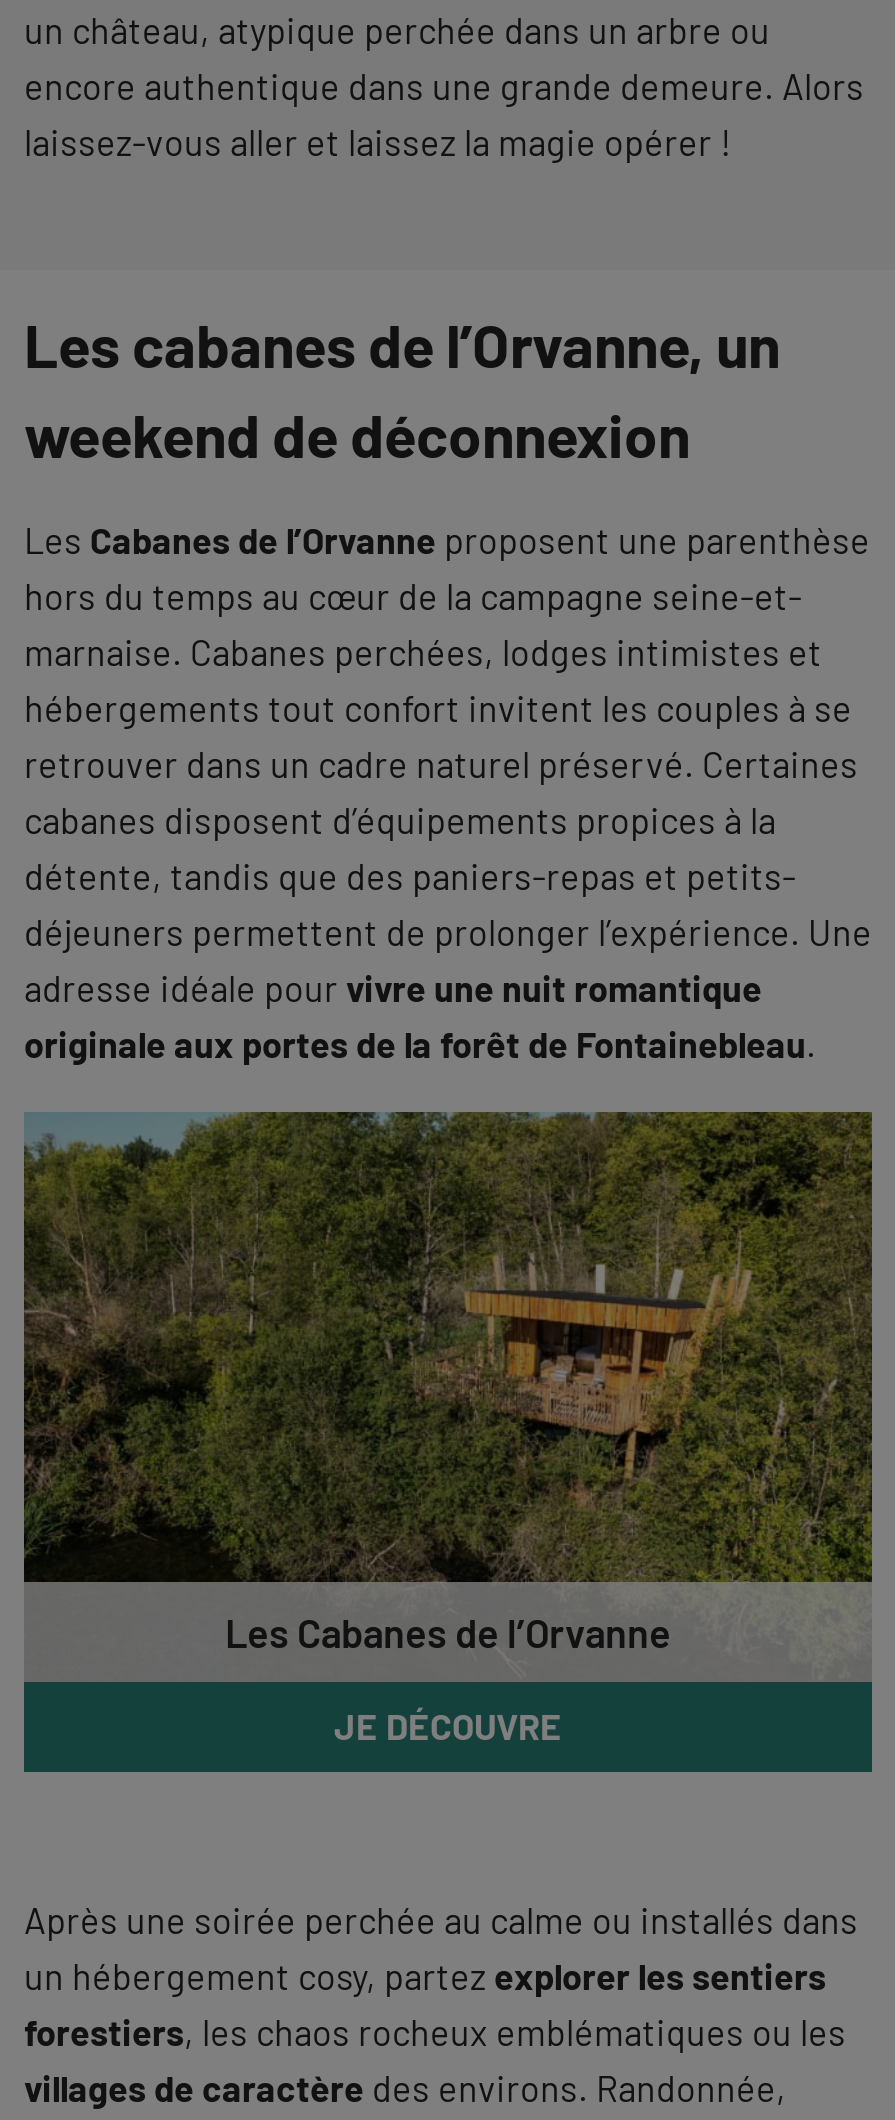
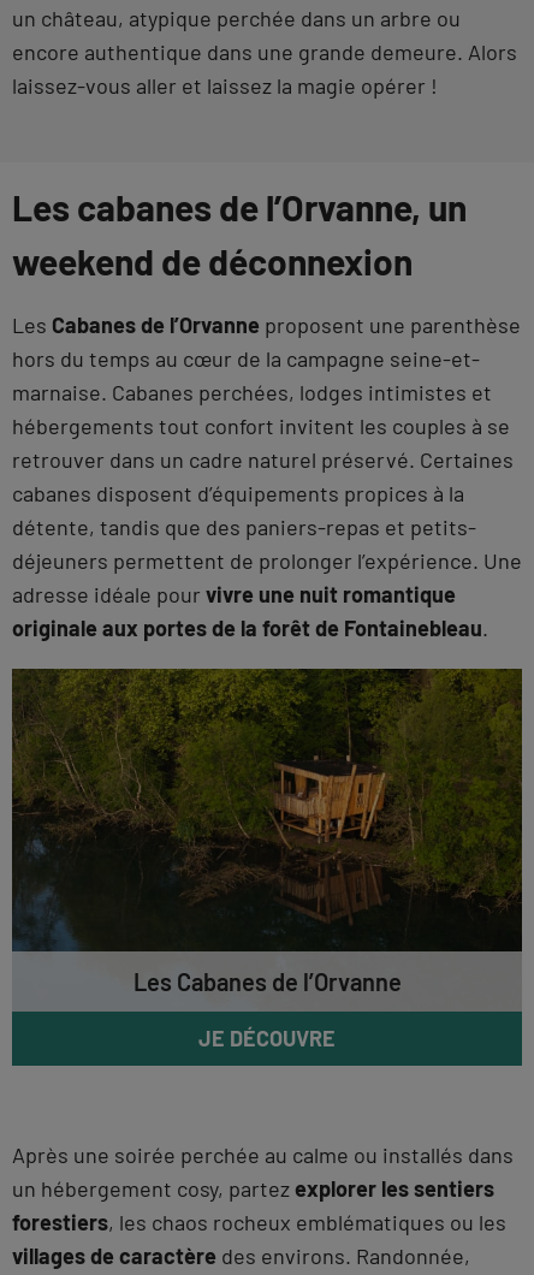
[22,1110,874,1594] [image] -> [11,668,523,954] [image]

